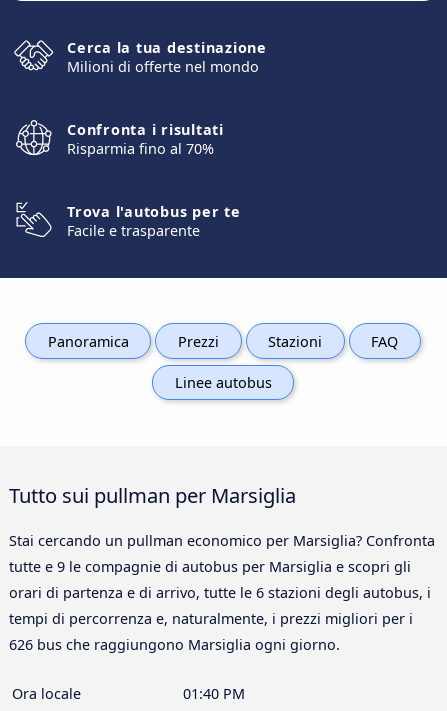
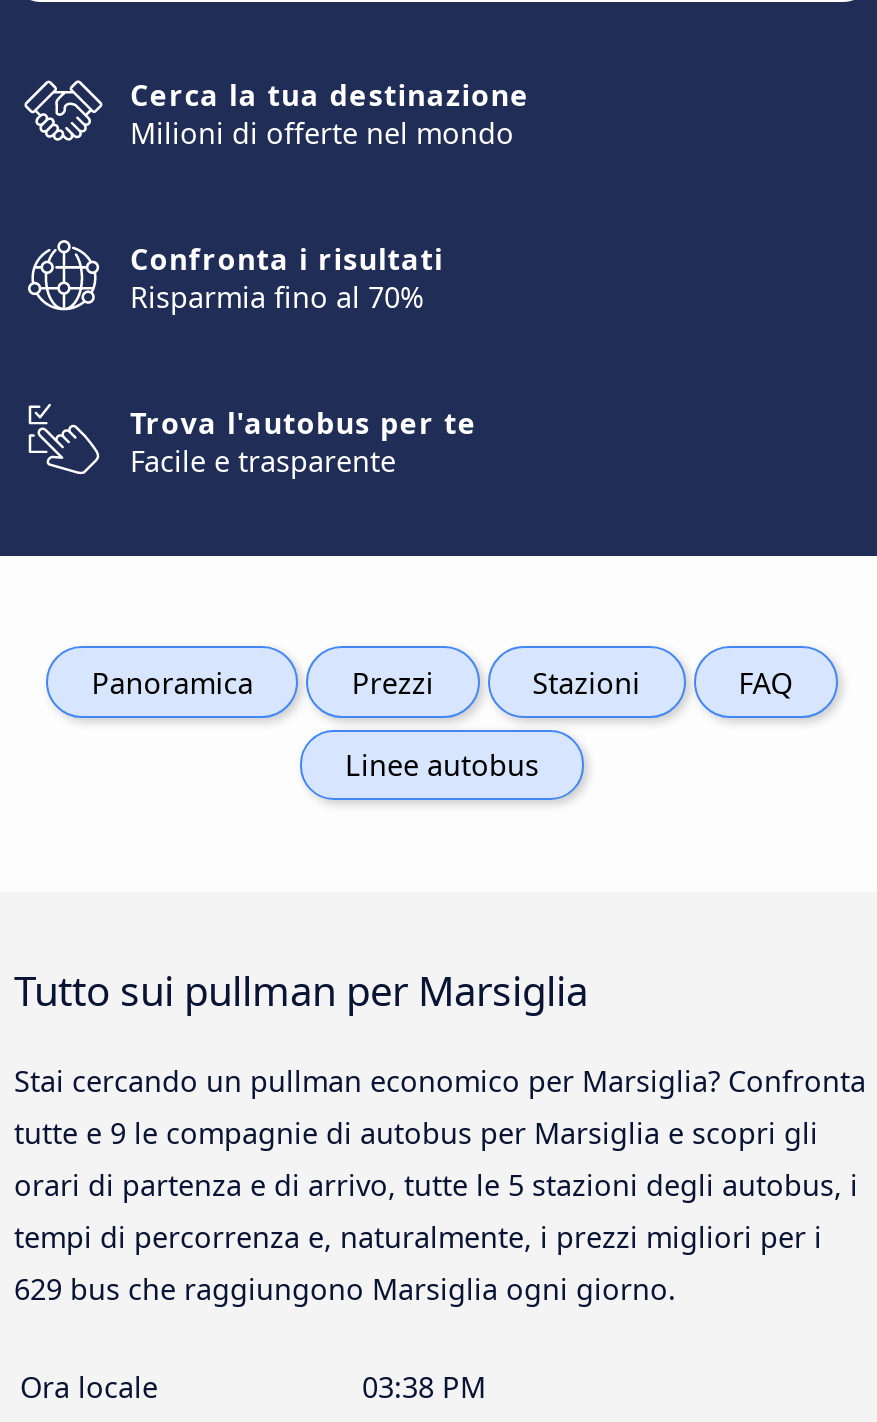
[9,583,431,602] orari di partenza e di arrivo, tutte le 6 stazioni degli autobus, i -> [14,1167,858,1205] orari di partenza e di arrivo, tutte le 5 stazioni degli autobus, i
[9,635,340,654] 626 bus che raggiungono Marsiglia ogni giorno. -> [14,1271,676,1309] 629 bus che raggiungono Marsiglia ogni giorno.
[183,684,245,703] 01:40 PM -> [362,1369,486,1407] 03:38 PM

